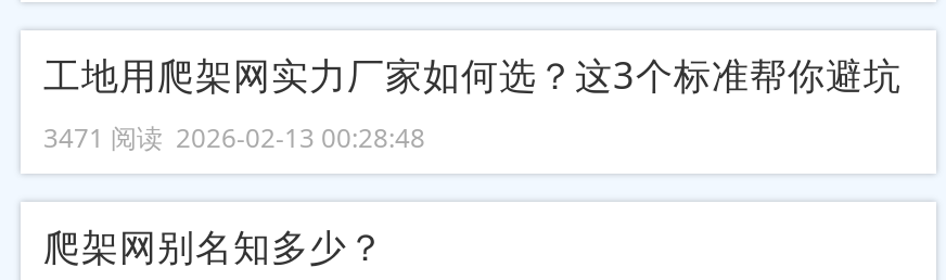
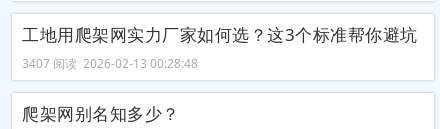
[43,119,425,156] 3471 阅读 2026-02-13 00:28:48 -> [22,55,198,72] 3407 阅读 2026-02-13 00:28:48

